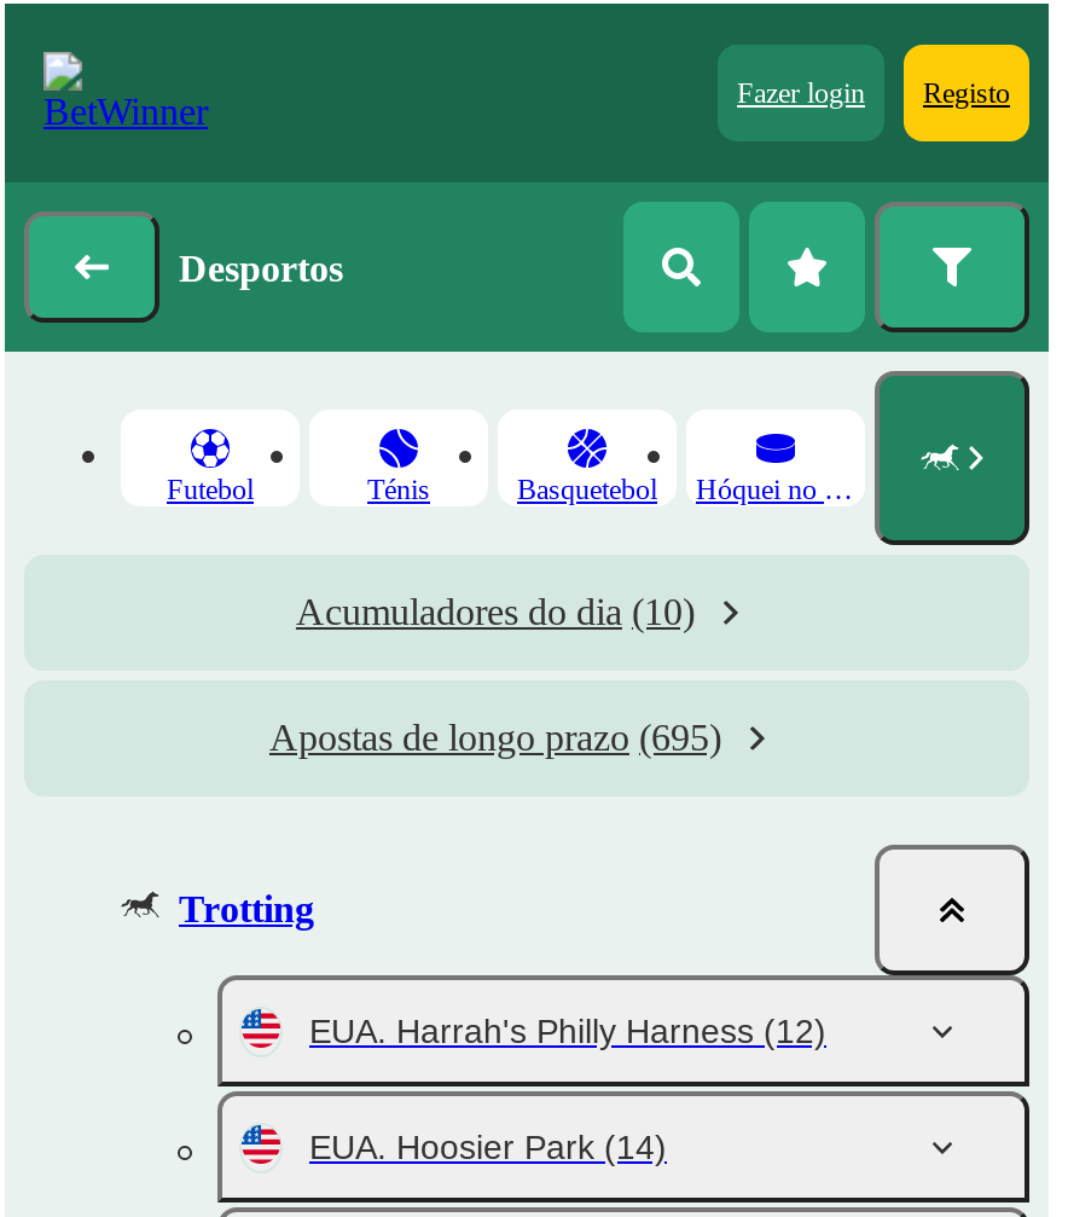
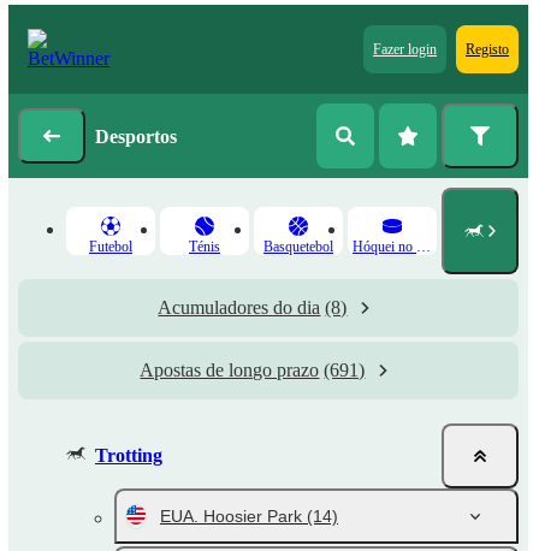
[296,591,695,632] Acumuladores do dia (10) -> [158,297,347,318] Acumuladores do dia (8)
[269,717,721,758] Apostas de longo prazo (695) -> [140,360,365,380] Apostas de longo prazo (691)
[309,1012,826,1050] EUA. Harrah's Philly Harness (12) -> none

